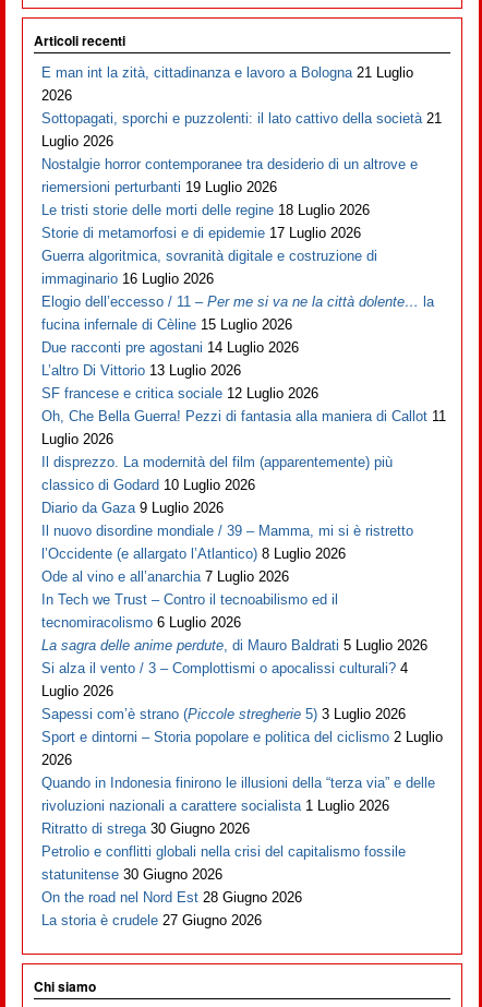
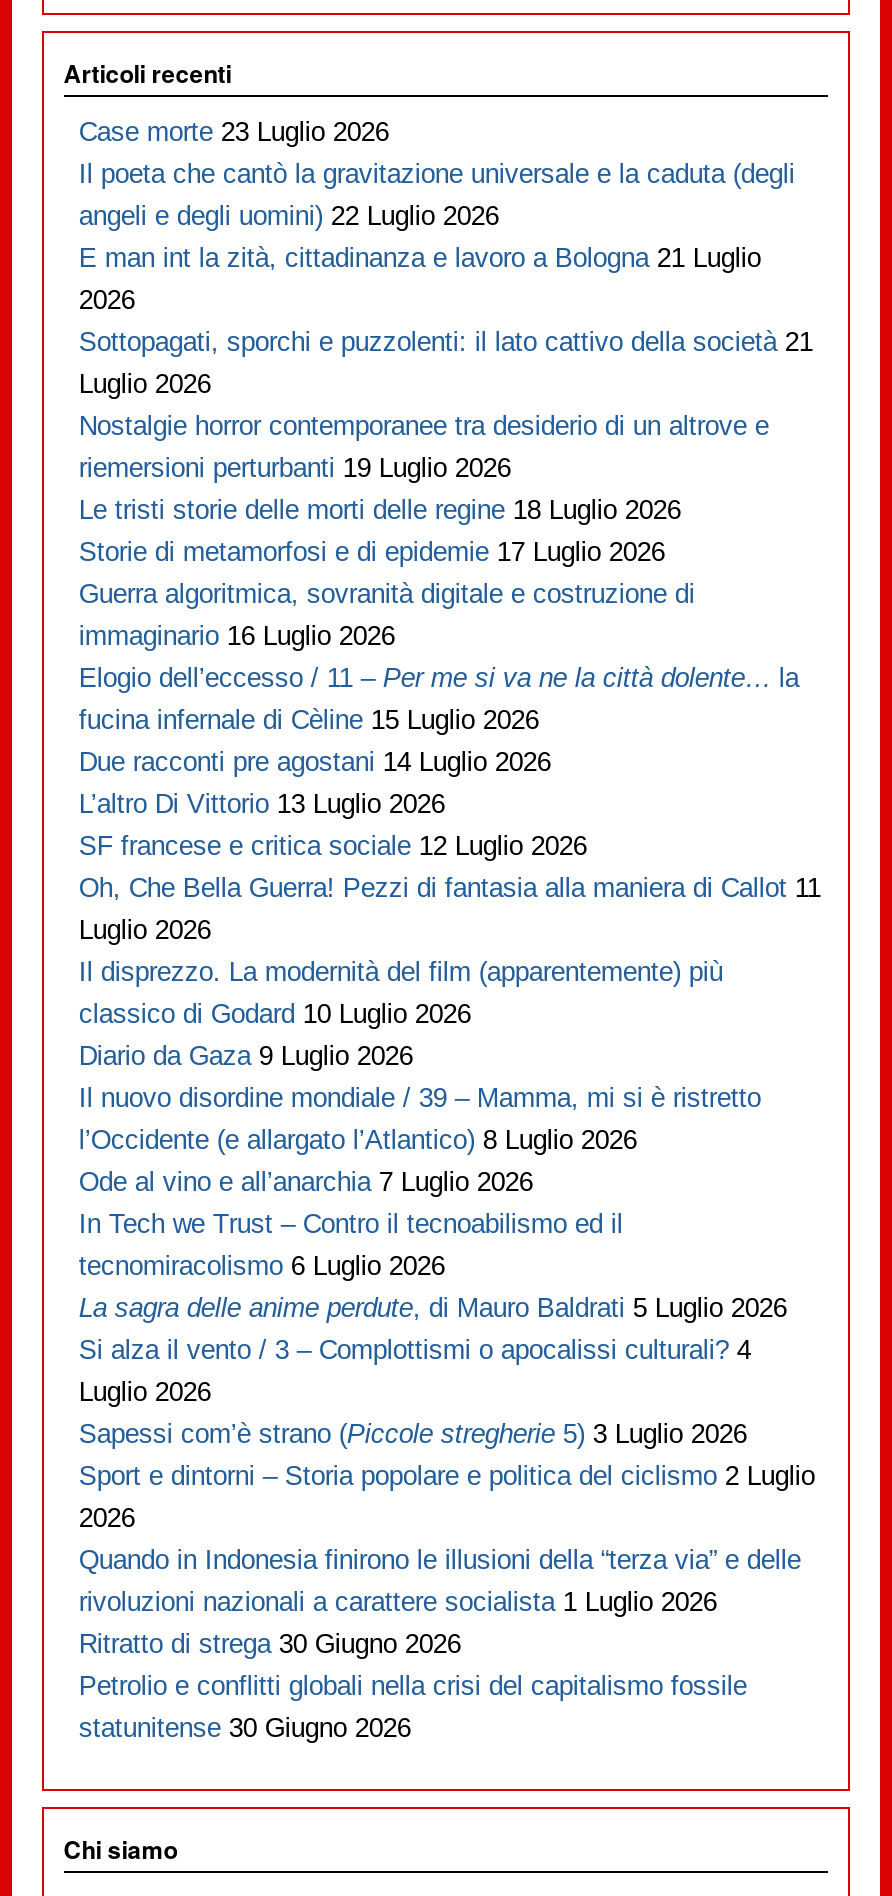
none -> [79,118,795,232] Case morte 23 Luglio 2026 | Il poeta che cantò la gravitazione universale e la caduta (degli | angeli e degli uomini) 22 Luglio 2026
moved [42,65,446,883] -> [79,244,821,1744]: E man int la zità, cittadinanza e lavoro a Bologna 21 Luglio | 2026 | Sottopagati, sporchi e puzzolenti: il lato cattivo della società 21 | ... | Petrolio e conflitti globali nella crisi del capitalismo fossile | statunitense 30 Giugno 2026
[42,889,302,929] On the road nel Nord Est 28 Giugno 2026 | La storia è crudele 27 Giugno 2026 -> none

